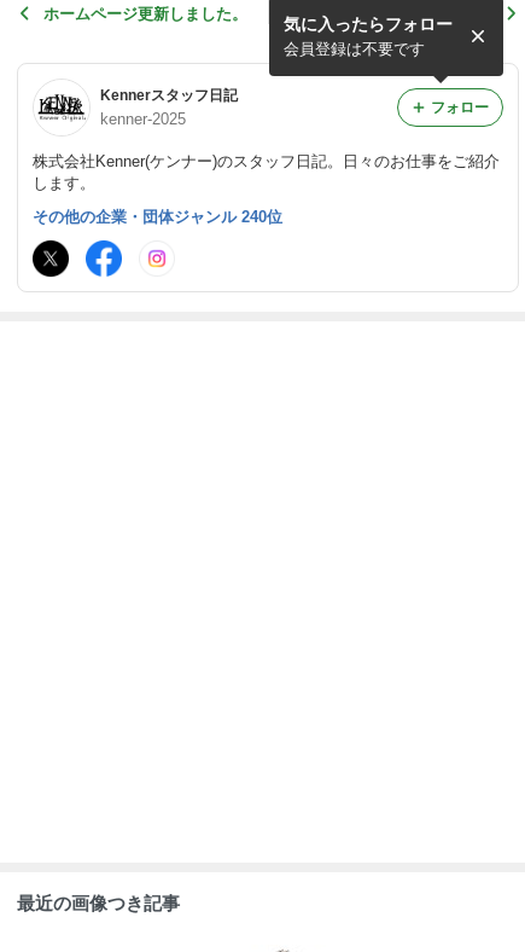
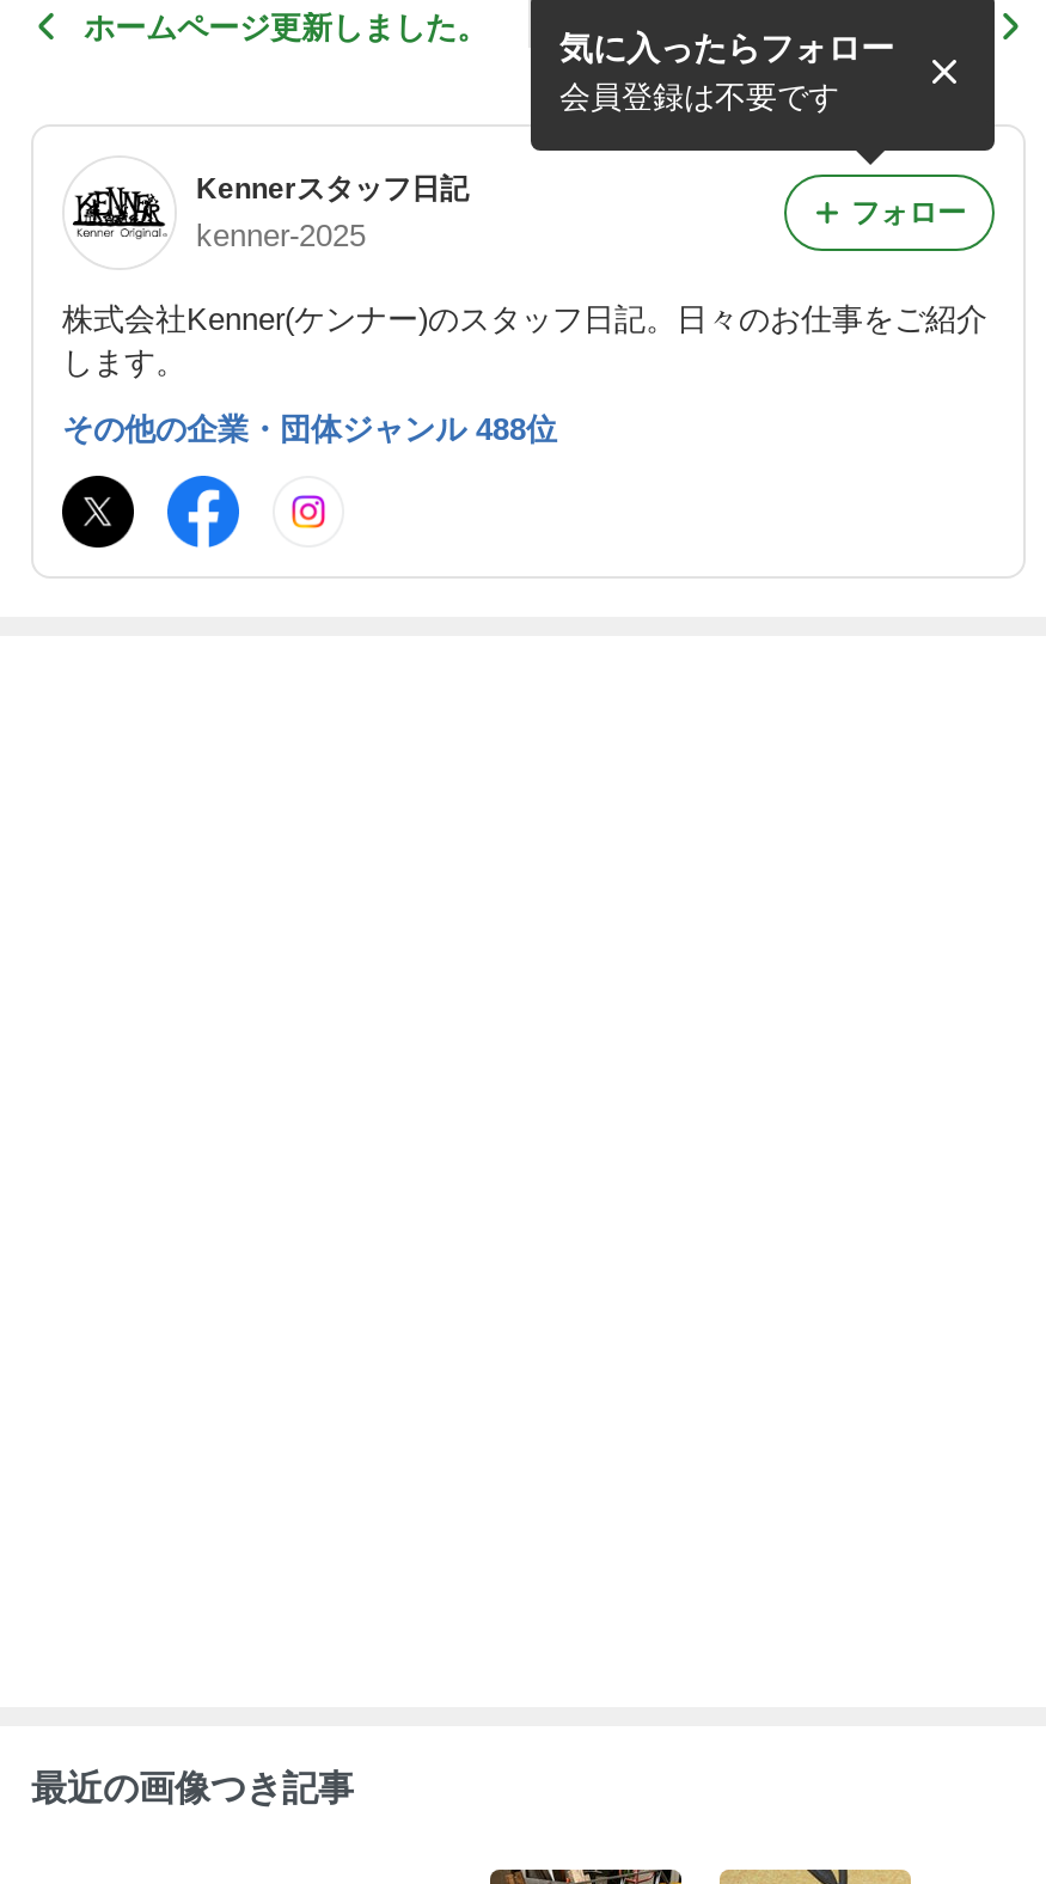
[33,208,282,226] その他の企業・団体ジャンル 240位 -> [62,411,557,447] その他の企業・団体ジャンル 488位

